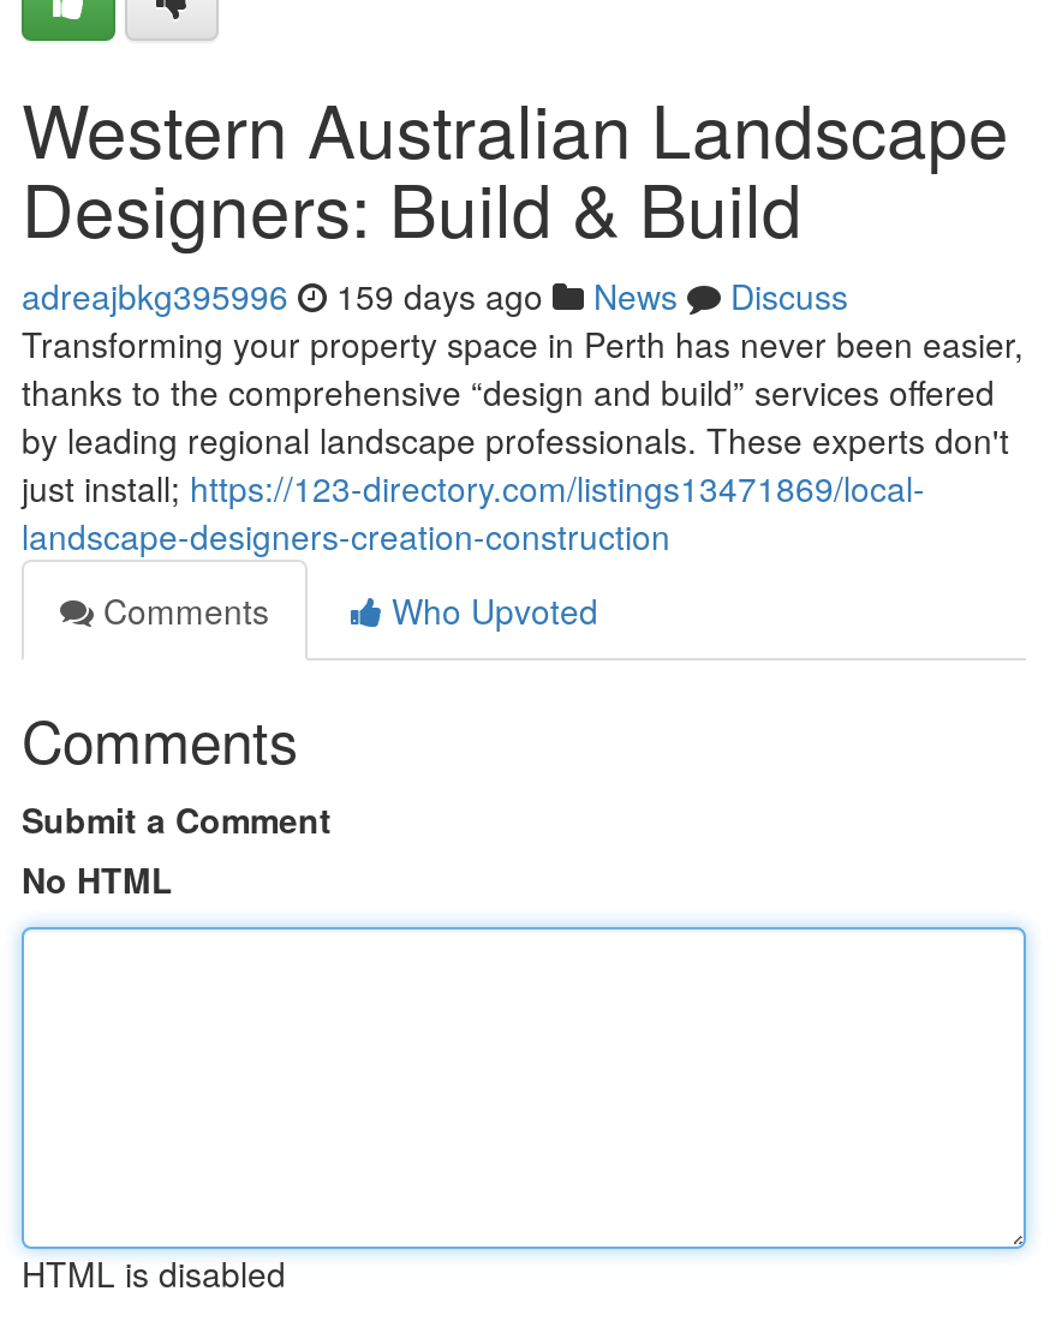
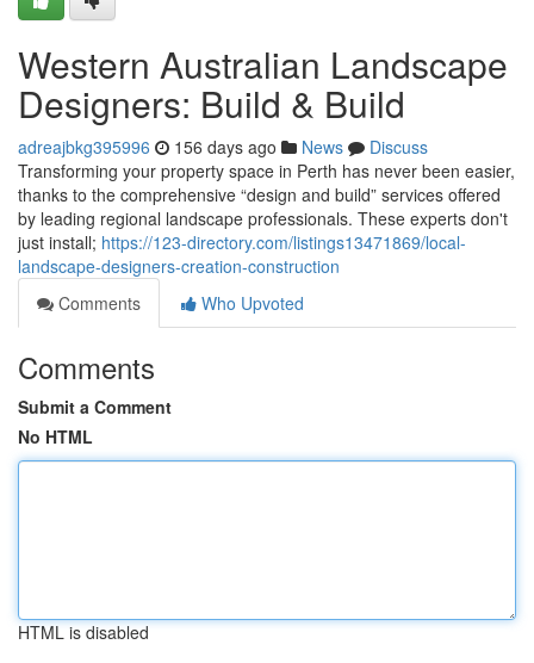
[22,271,848,319] adreajbkg395996 159 days ago News Discuss -> [18,135,428,159] adreajbkg395996 156 days ago News Discuss

